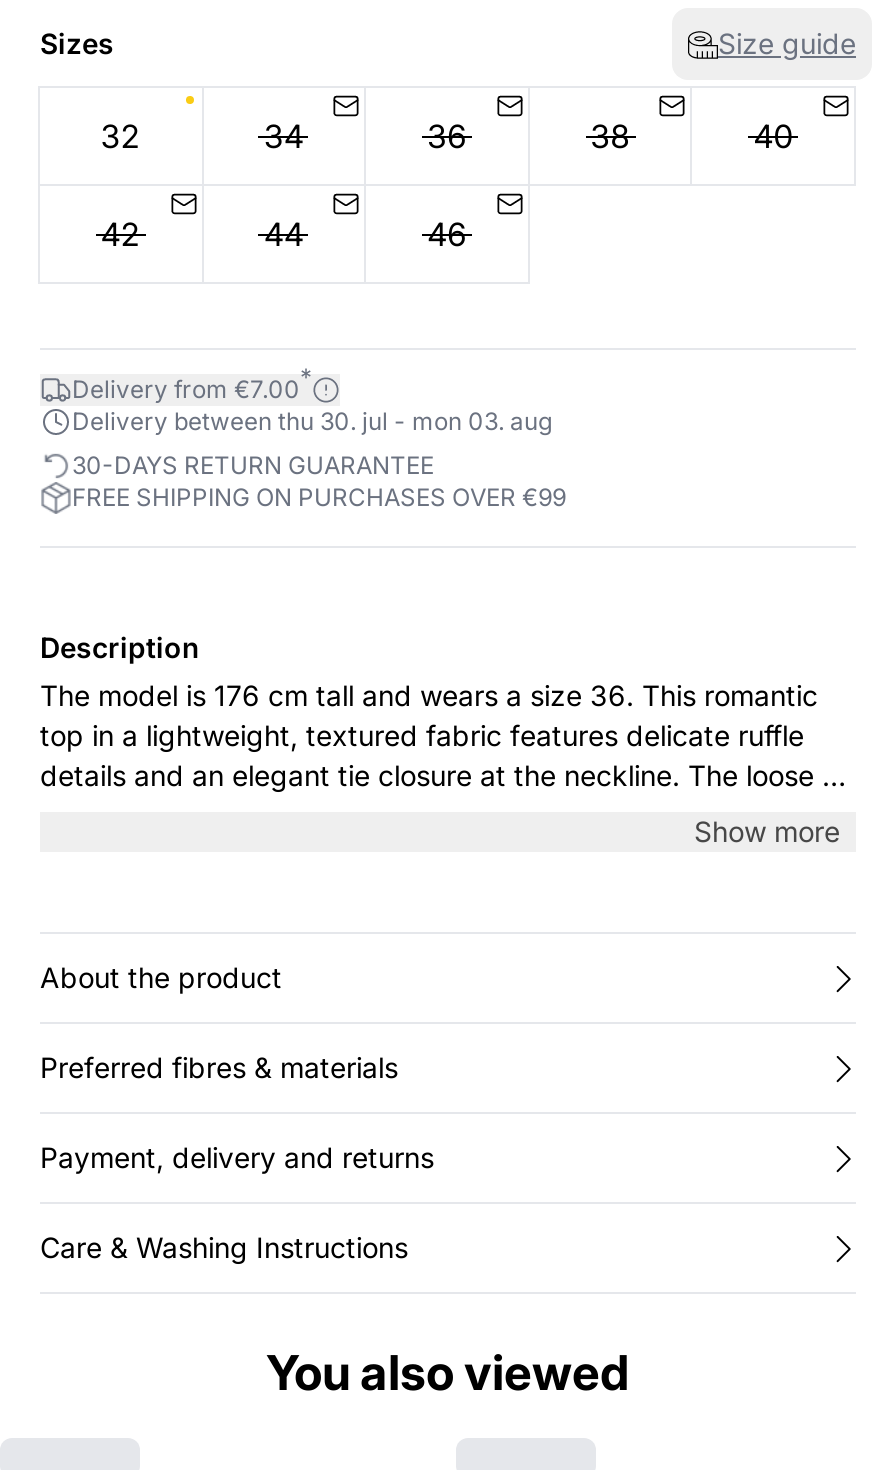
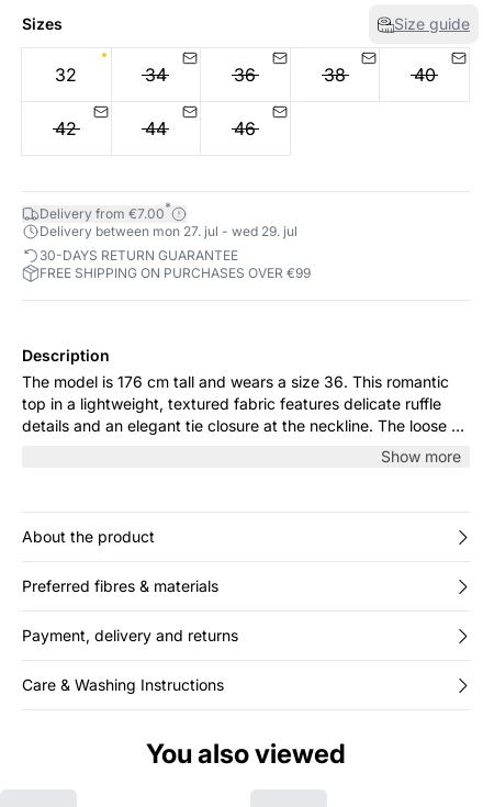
[72,406,552,436] Delivery between thu 30. jul - mon 03. aug -> [40,223,297,239] Delivery between mon 27. jul - wed 29. jul

